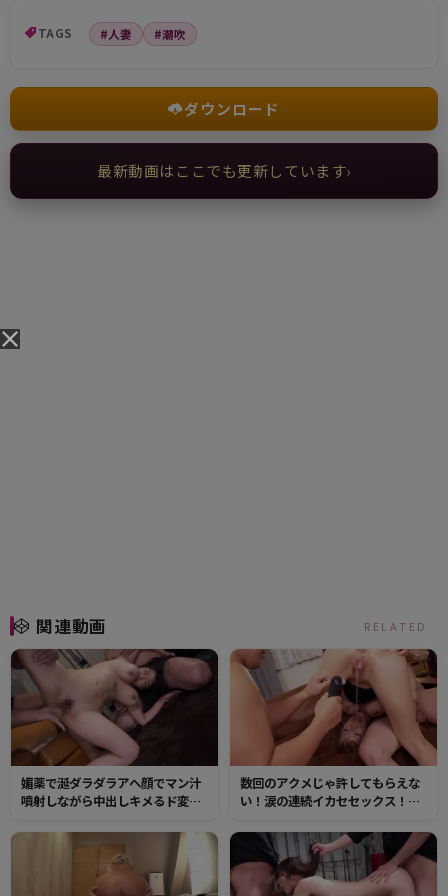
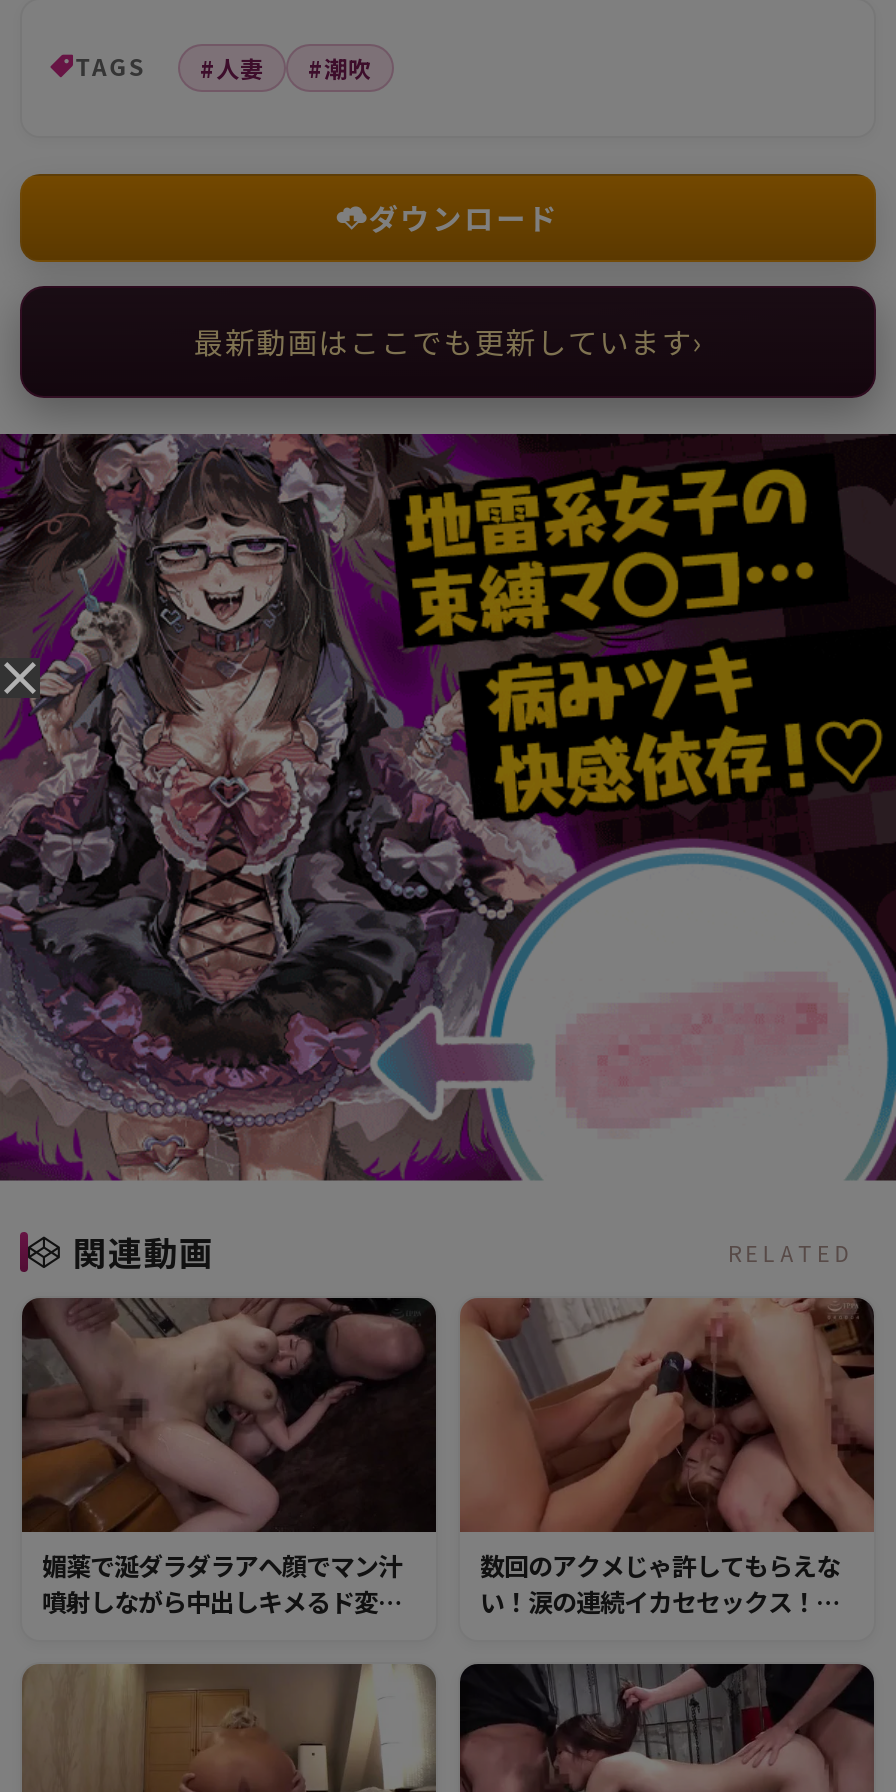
none -> [6,432,890,1182] [image]

